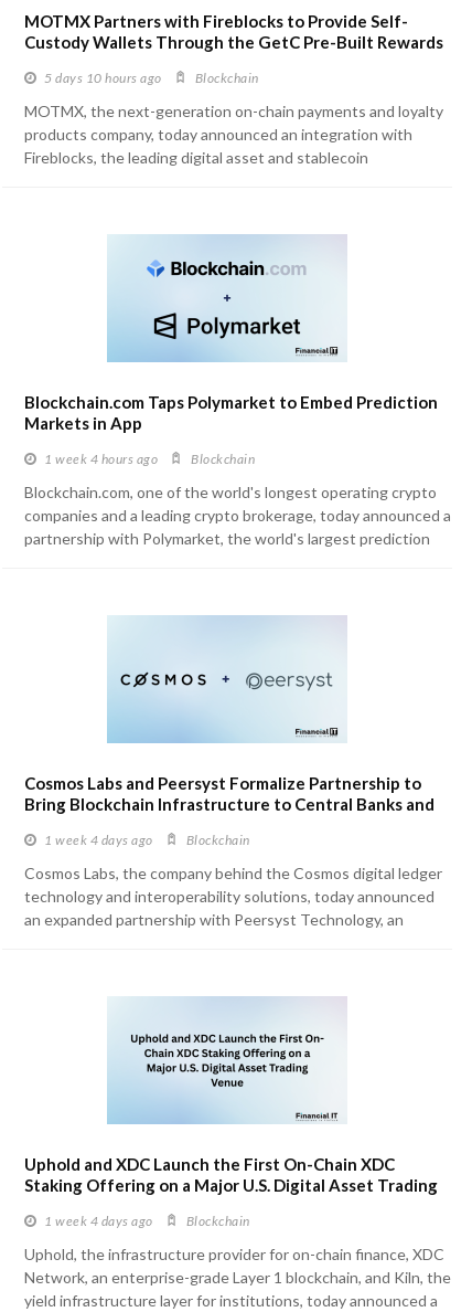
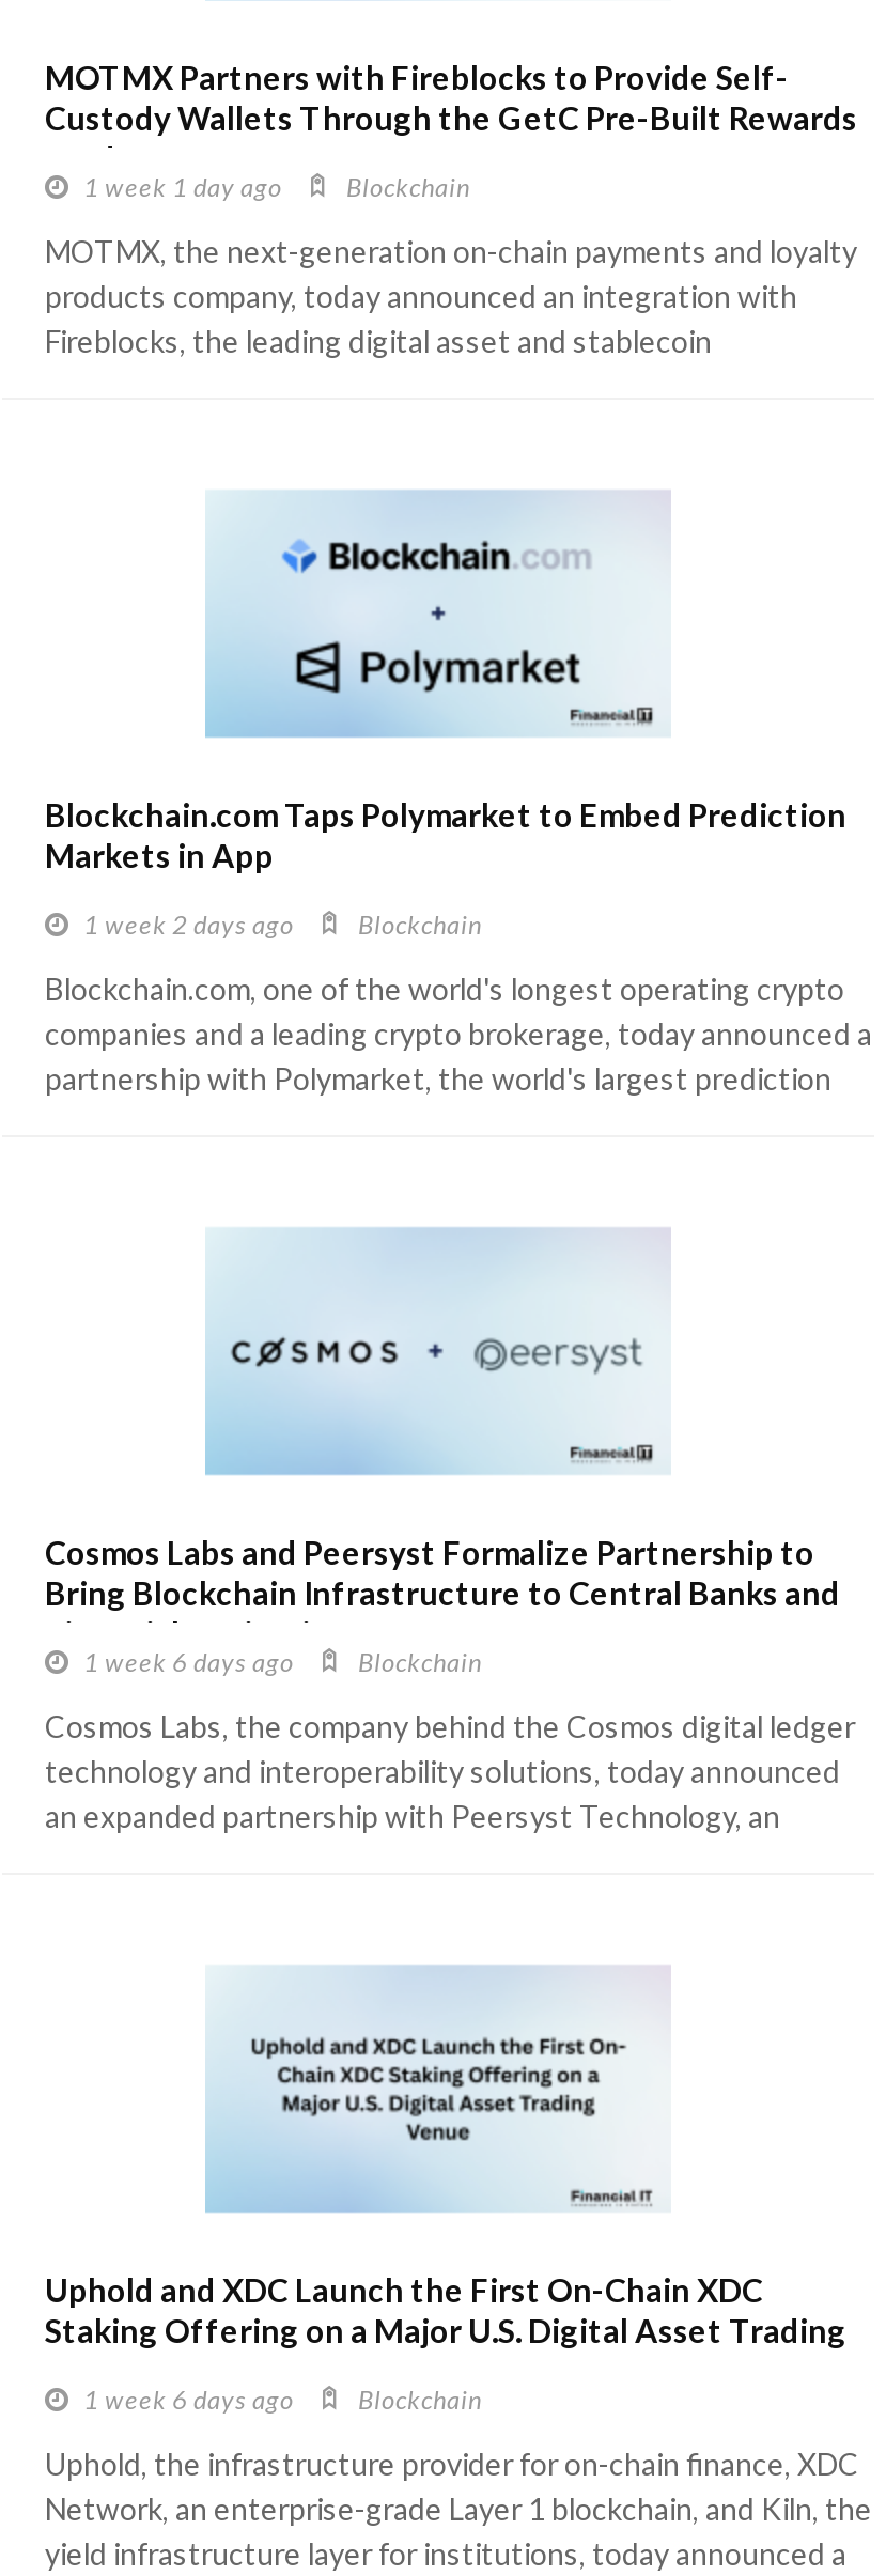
[44,70,162,86] 5 days 10 hours ago -> [83,171,282,203] 1 week 1 day ago
[44,451,158,467] 1 week 4 hours ago -> [83,909,294,941] 1 week 2 days ago
[44,832,250,848] 1 week 4 days ago Blockchain -> [83,1646,482,1678] 1 week 6 days ago Blockchain
[44,1213,250,1229] 1 week 4 days ago Blockchain -> [83,2384,482,2416] 1 week 6 days ago Blockchain

